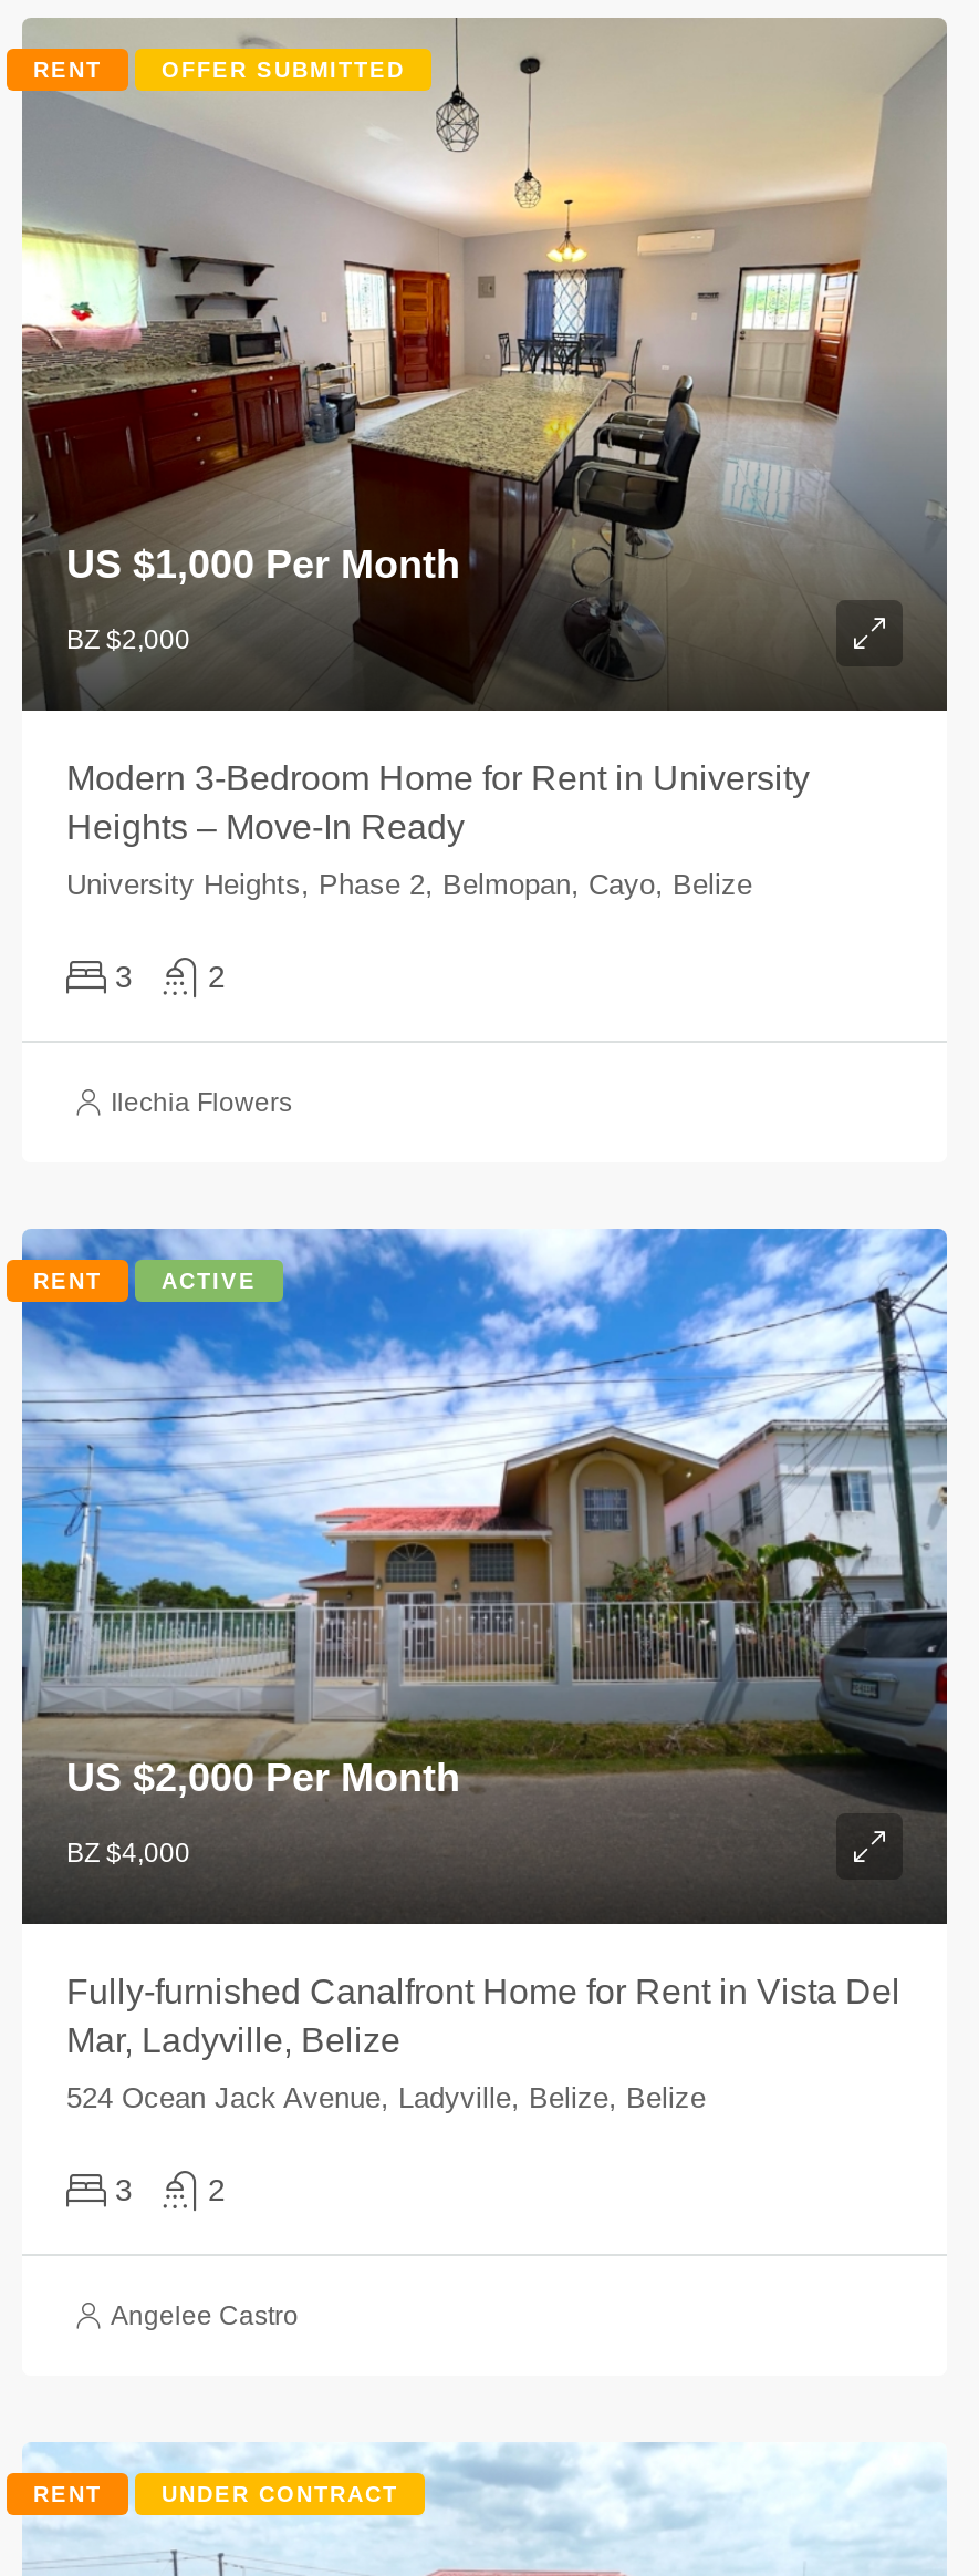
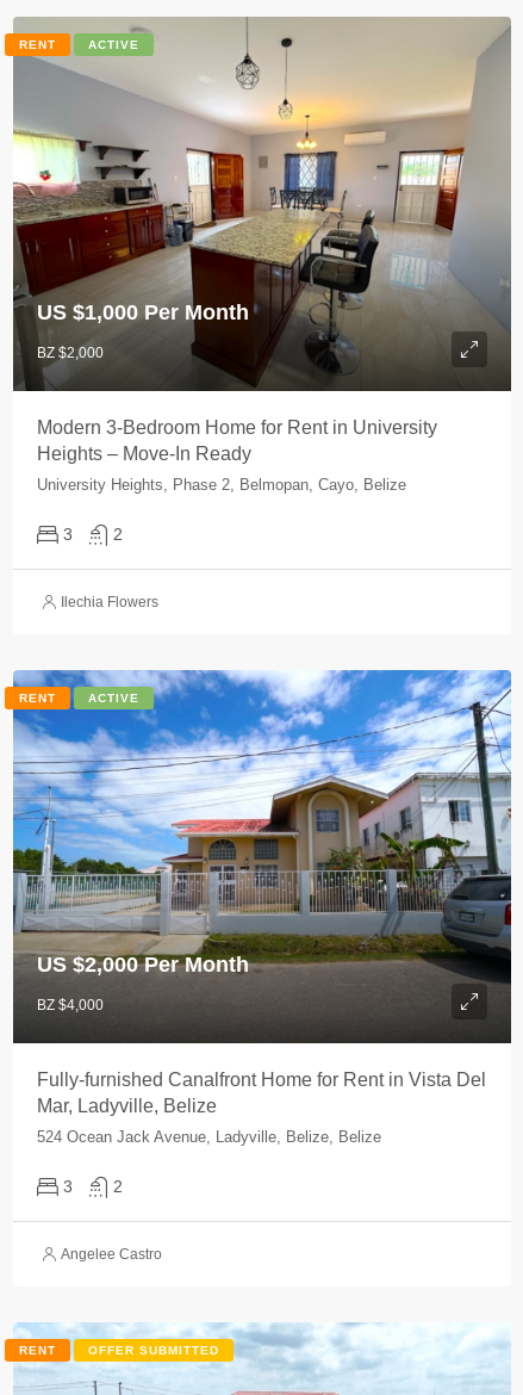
moved [162,57,405,82] -> [88,1344,219,1357]: OFFER SUBMITTED
none -> [88,39,139,52] ACTIVE
[162,2482,398,2506] UNDER CONTRACT -> none

